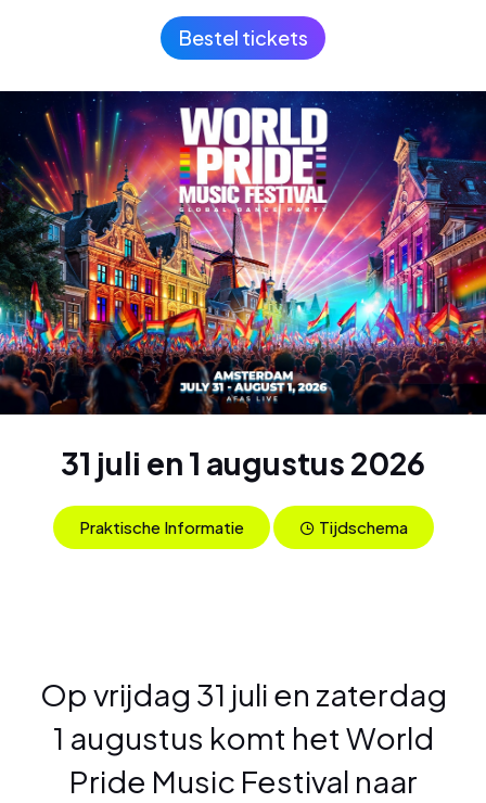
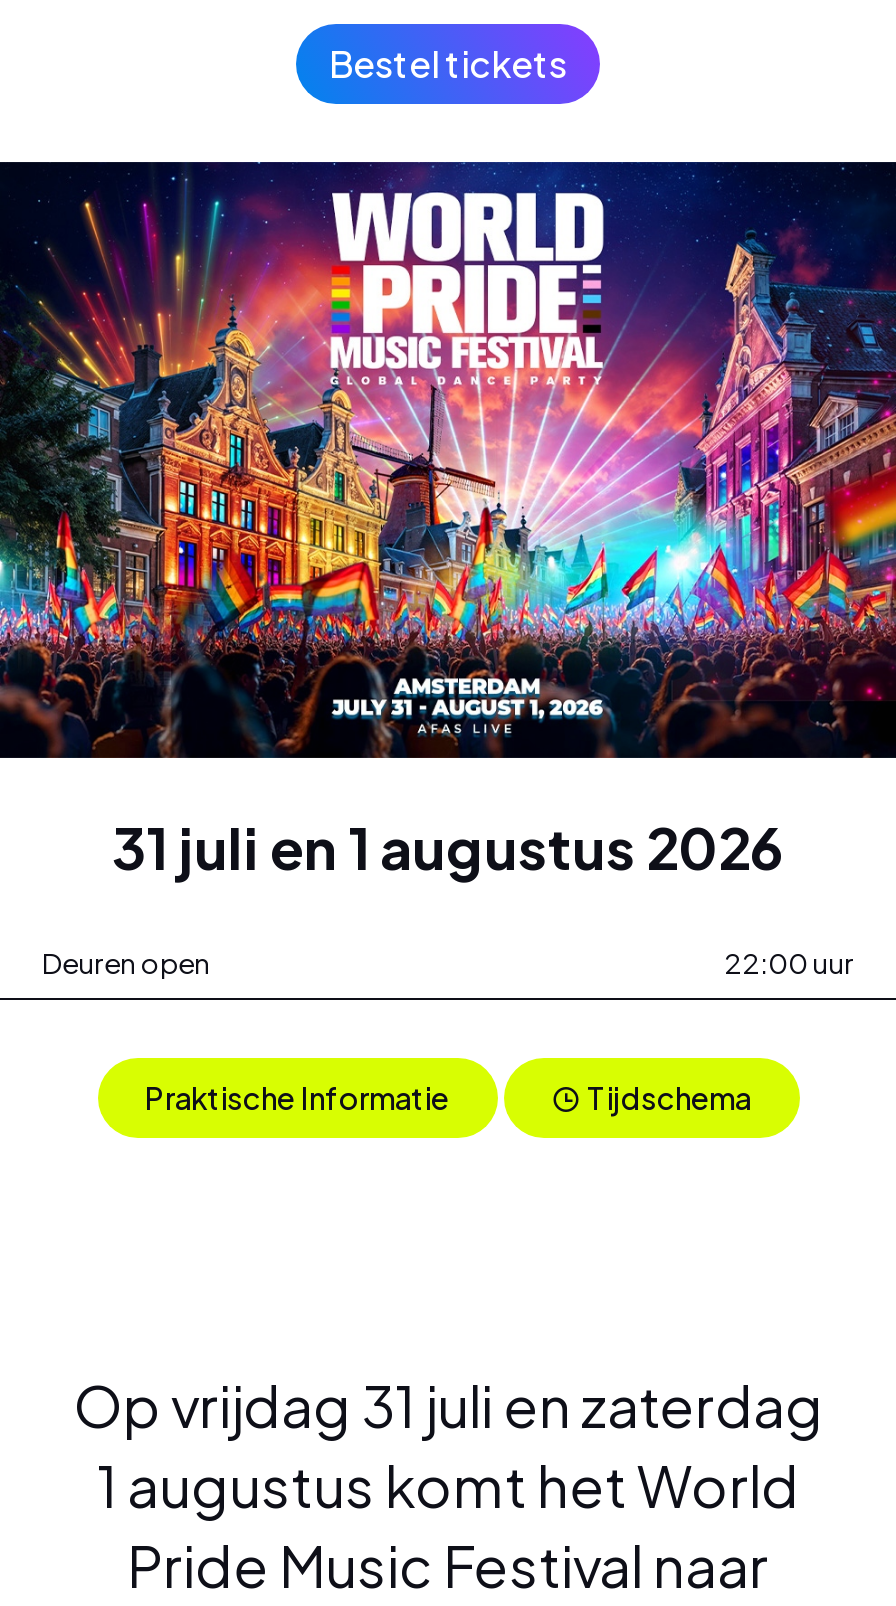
none -> [42,944,854,980] Deuren open | 22:00 uur

